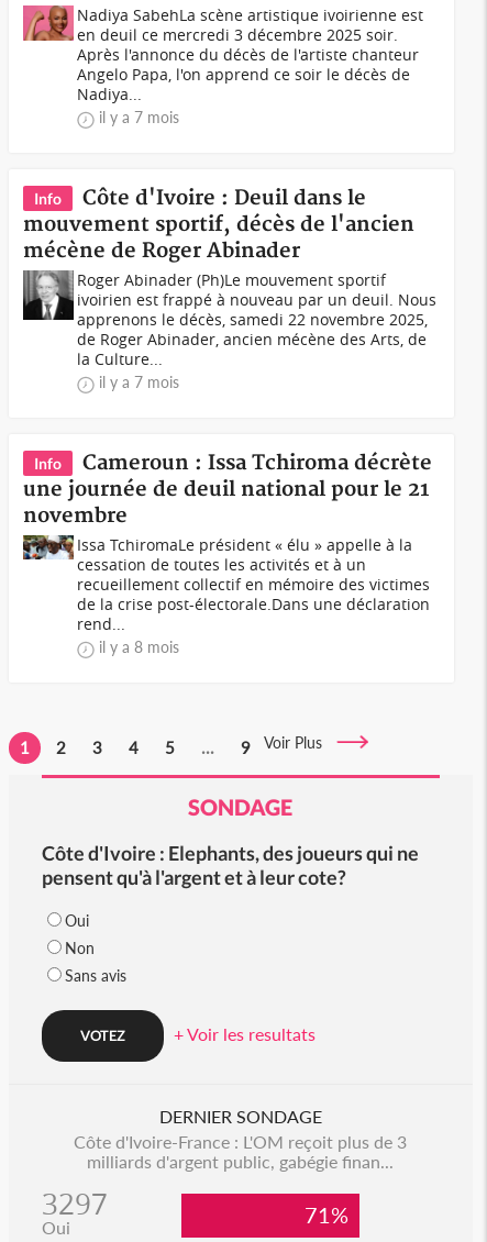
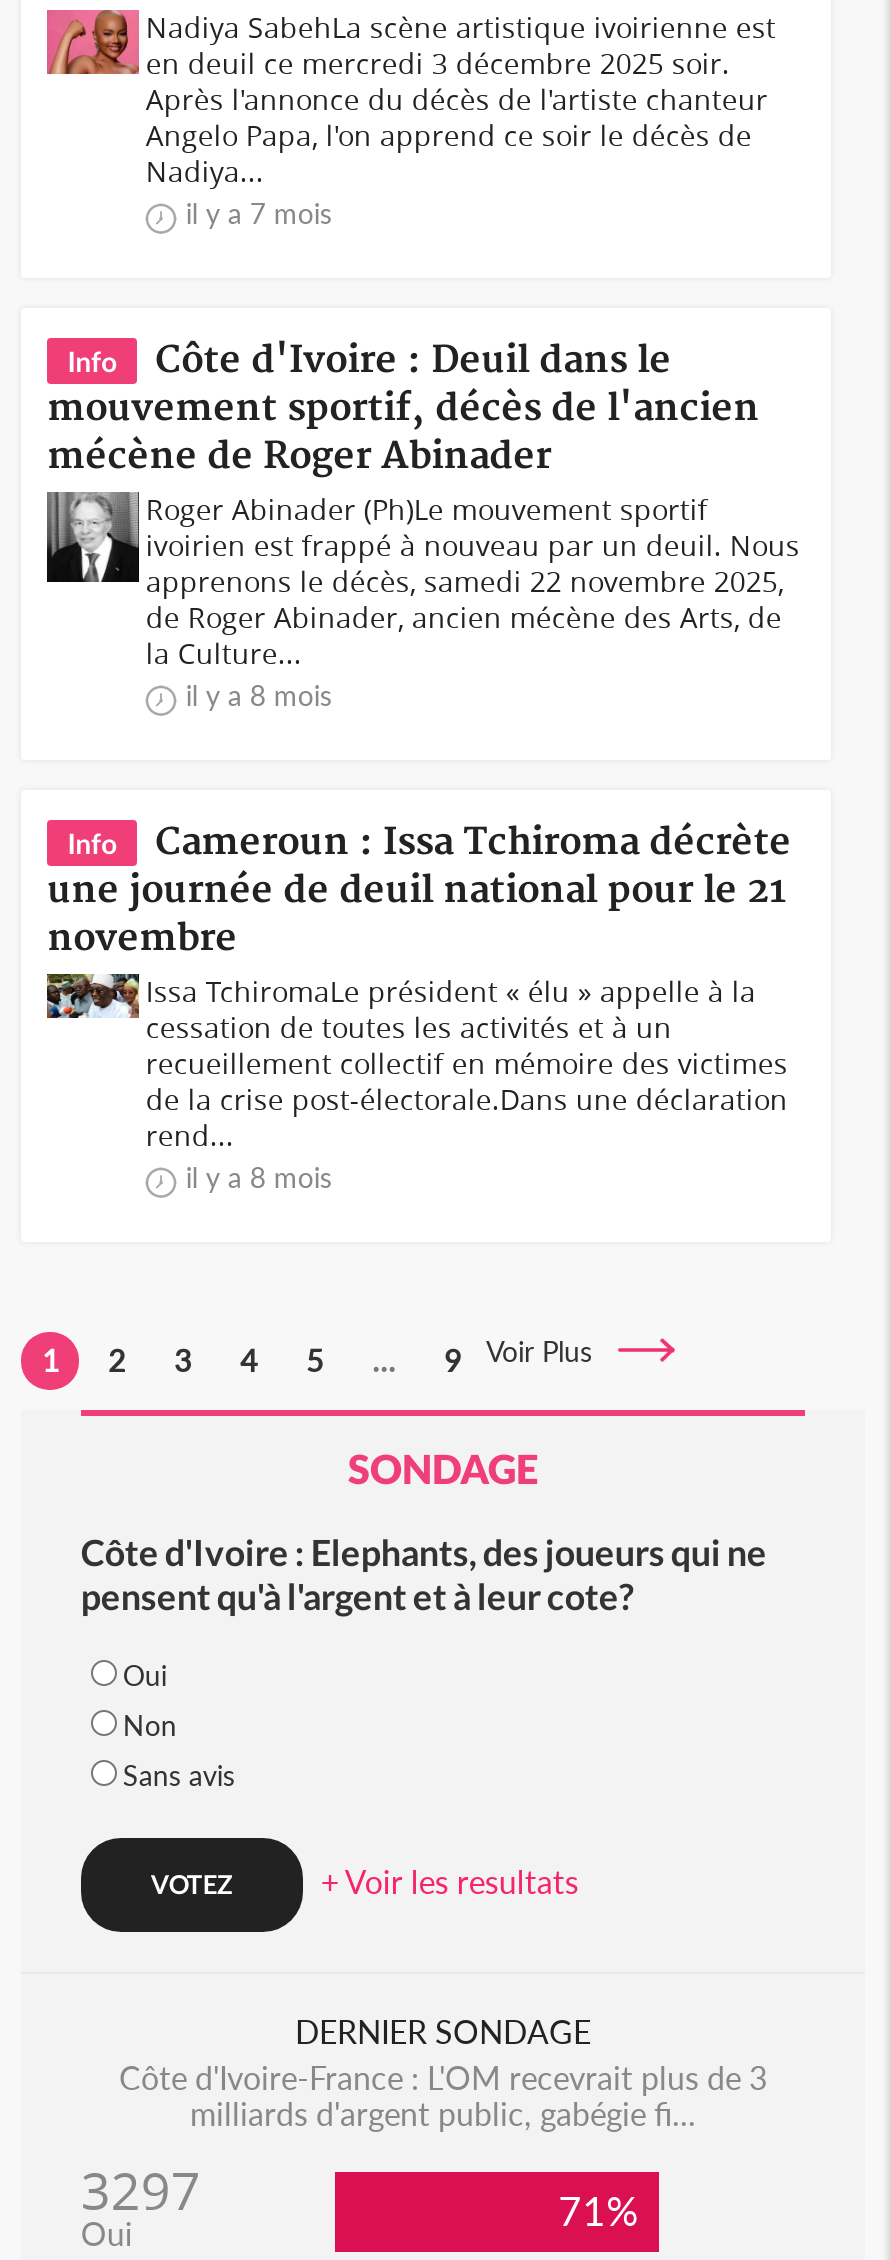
[99,373,180,391] il y a 7 mois -> [186,678,332,712] il y a 8 mois
[74,1131,407,1152] Côte d'Ivoire-France : L'OM reçoit plus de 3 -> [119,2058,767,2096] Côte d'Ivoire-France : L'OM recevrait plus de 3
[87,1151,394,1172] milliards d'argent public, gabégie finan... -> [190,2094,696,2132] milliards d'argent public, gabégie fi...

